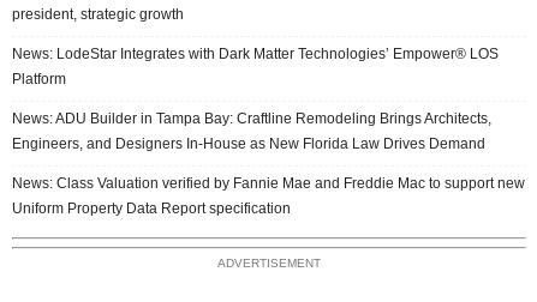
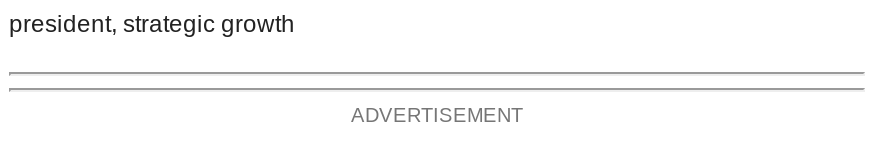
[12,45,525,216] News: LodeStar Integrates with Dark Matter Technologies’ Empower® LOS | Platform | News: ADU Builder in Tampa Bay: Craftline Remodeling Brings Architects, | Engineers, and Designers In-House as New Florida Law Drives Demand | News: Class Valuation verified by Fannie Mae and Freddie Mac to support new | Uniform Property Data Report specification -> none

